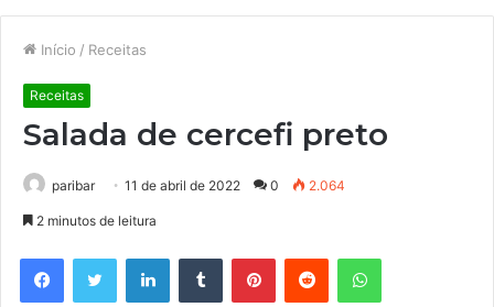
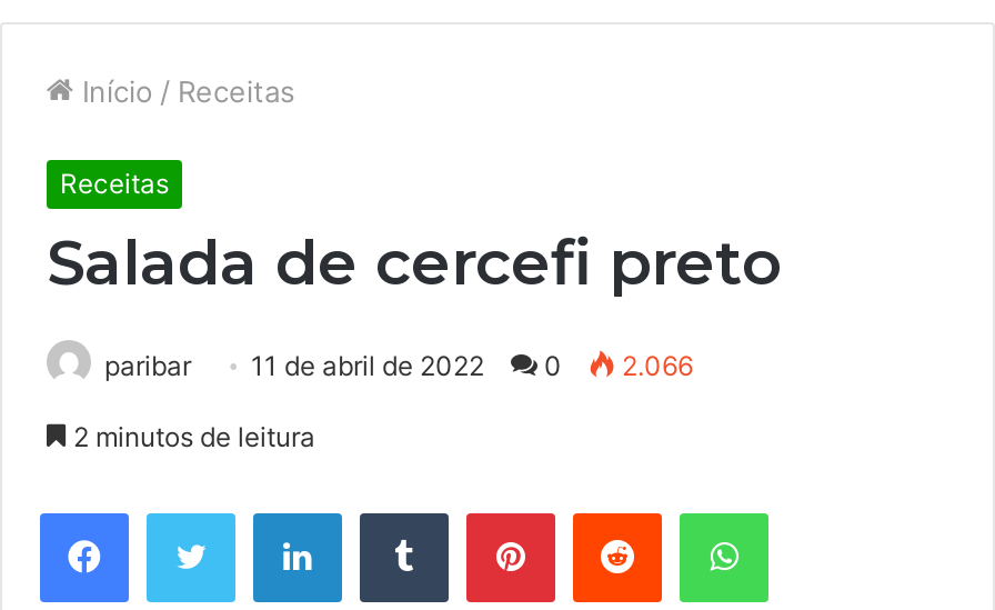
[52,177,345,193] paribar 11 de abril de 2022 0 2.064 -> [104,348,693,381] paribar 11 de abril de 2022 0 2.066

